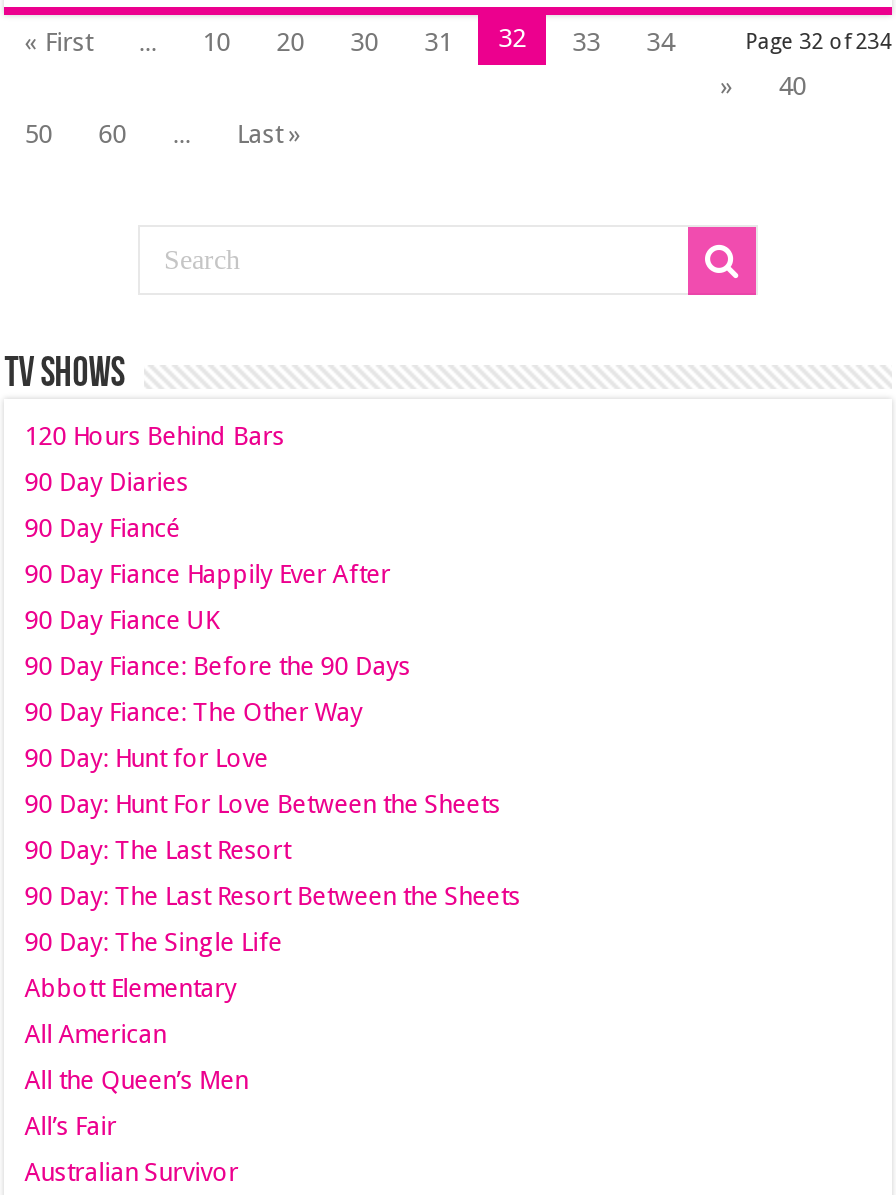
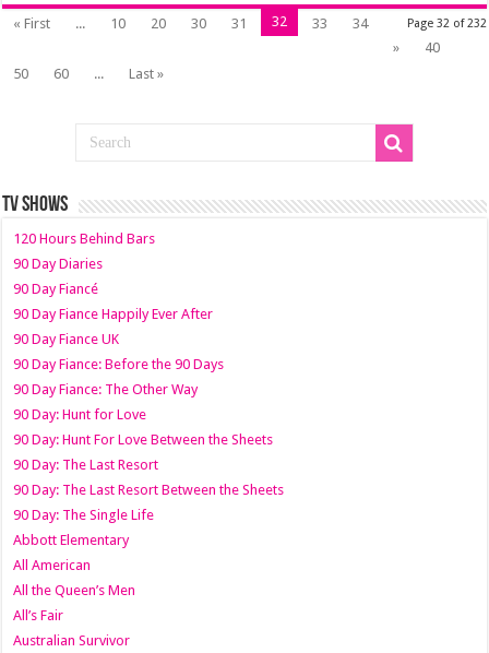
[746,29,892,55] Page 32 of 234 -> [407,16,487,31] Page 32 of 232

